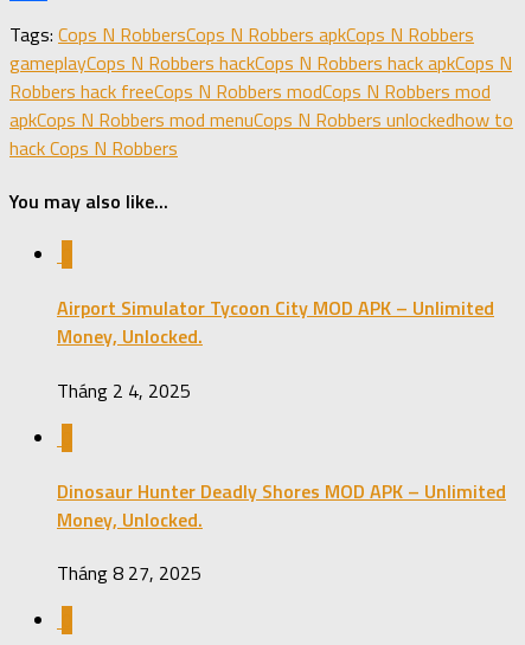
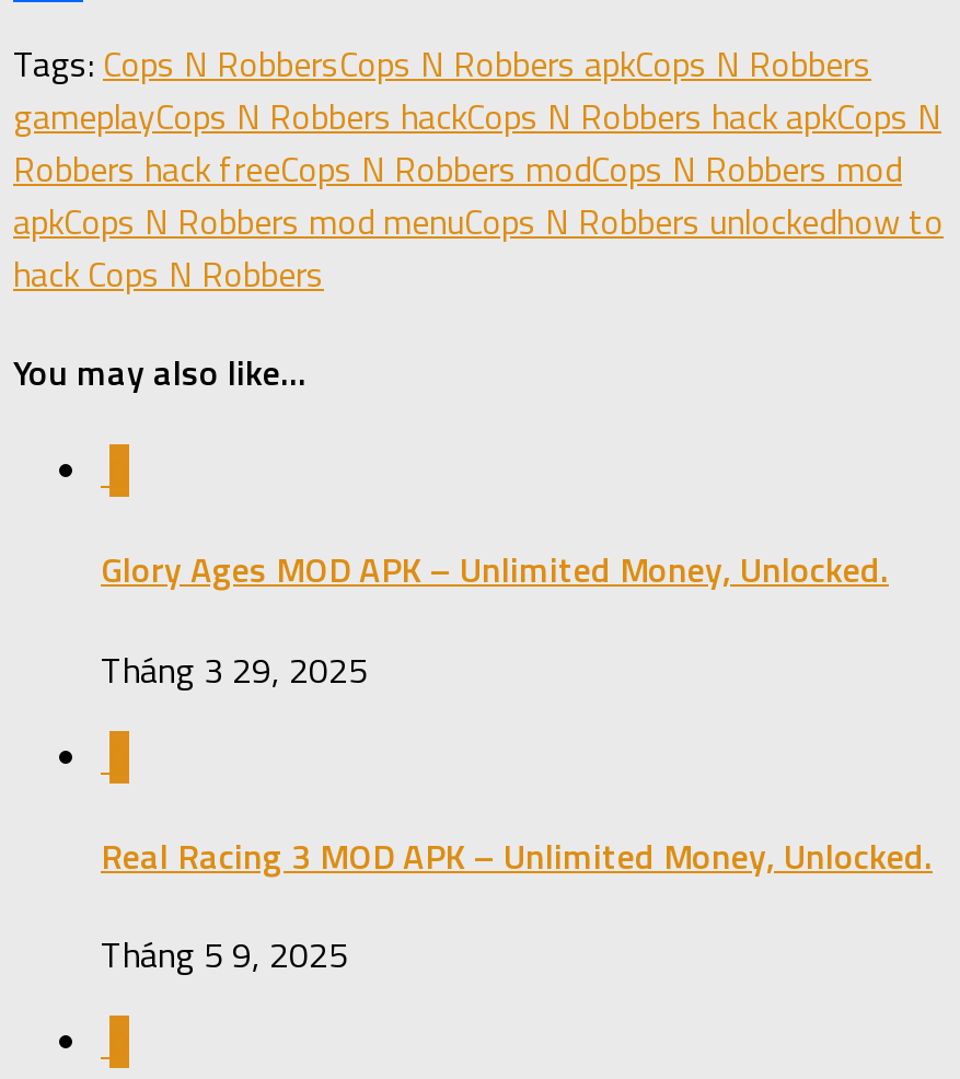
[57,294,494,351] Airport Simulator Tycoon City MOD APK – Unlimited | Money, Unlocked. -> [101,544,889,596] Glory Ages MOD APK – Unlimited Money, Unlocked.
[57,376,191,404] Tháng 2 4, 2025 -> [101,643,368,695] Tháng 3 29, 2025
[57,477,506,534] Dinosaur Hunter Deadly Shores MOD APK – Unlimited | Money, Unlocked. -> [101,829,933,882] Real Racing 3 MOD APK – Unlimited Money, Unlocked.
[57,559,201,587] Tháng 8 27, 2025 -> [101,928,348,981] Tháng 5 9, 2025

